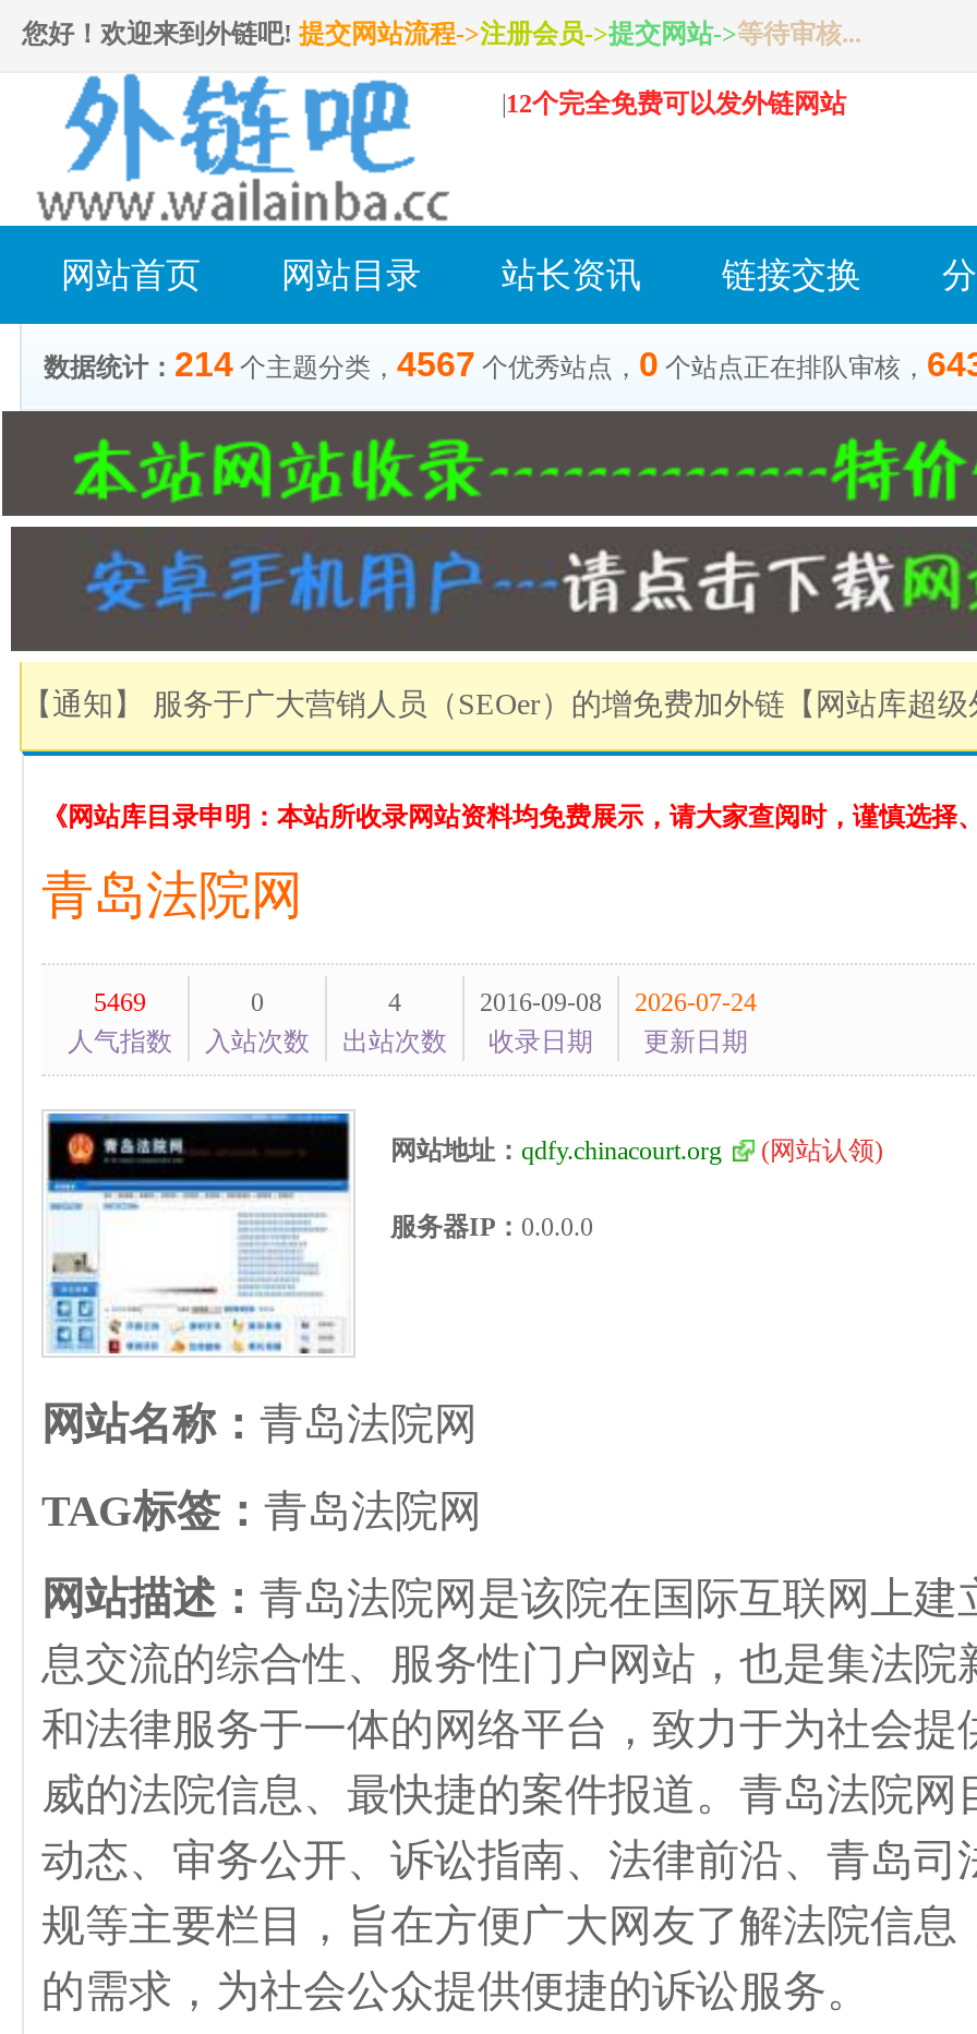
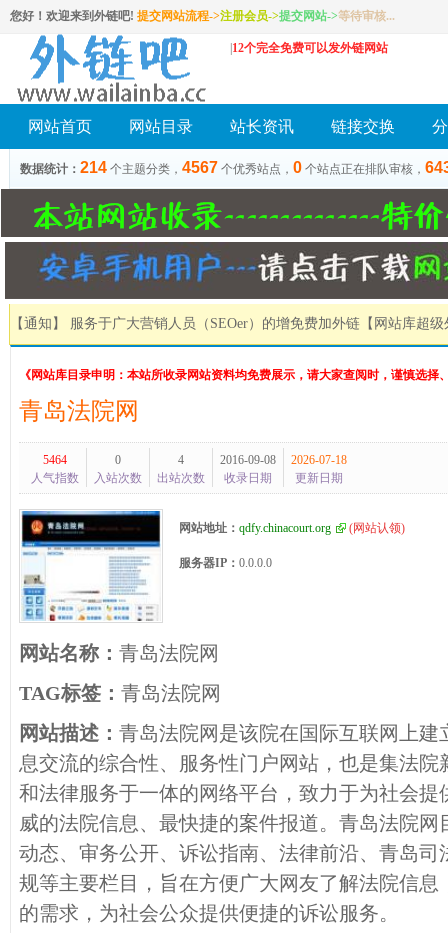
[94,987,146,1018] 5469 -> [43,453,67,467] 5464
[480,987,757,1018] 2016-09-08 2026-07-24 -> [220,453,347,467] 2016-09-08 2026-07-18

